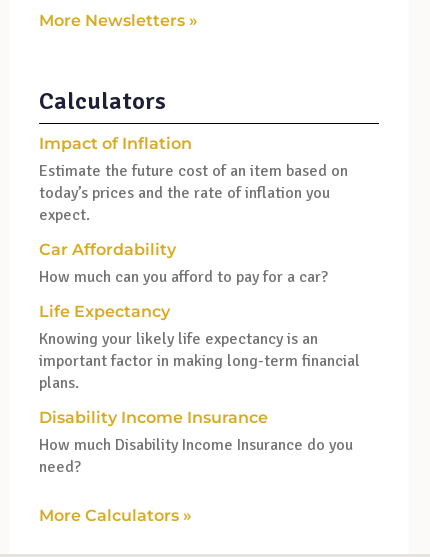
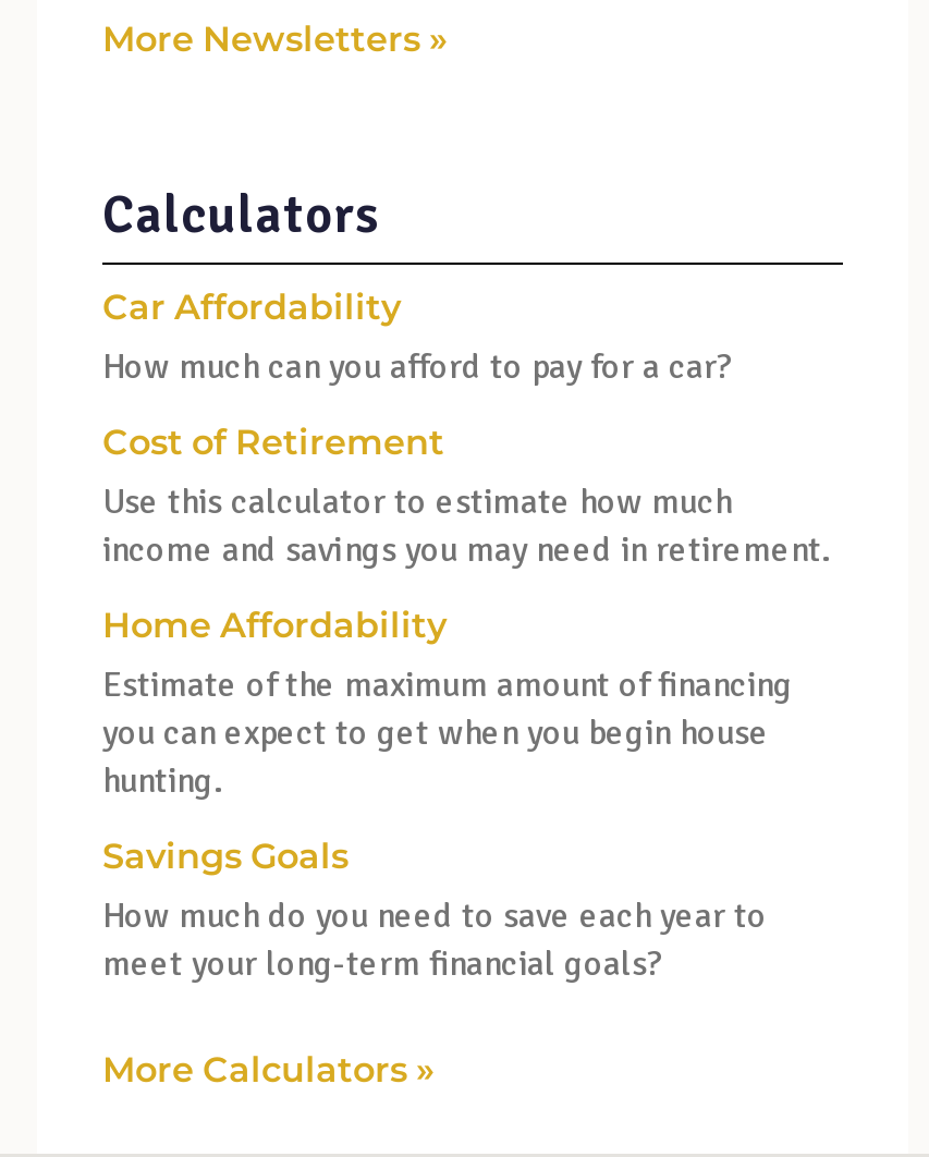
[39,134,348,225] Impact of Inflation | Estimate the future cost of an item based on | today’s prices and the rate of inflation you | expect. -> none
moved [39,240,328,287] -> [102,287,732,389]: Car Affordability | How much can you afford to pay for a car?
[39,302,360,477] Life Expectancy | Knowing your likely life expectancy is an | important factor in making long-term financial | plans. | Disability Income Insurance | How much Disability Income Insurance do you | need? -> [102,422,830,986] Cost of Retirement | Use this calculator to estimate how much | income and savings you may need in retirement. | Home Affordability | Estimate of the maximum amount of financing | you can expect to get when you begin house | hunting. | Savings Goals | How much do you need to save each year to | meet your long-term financial goals?

